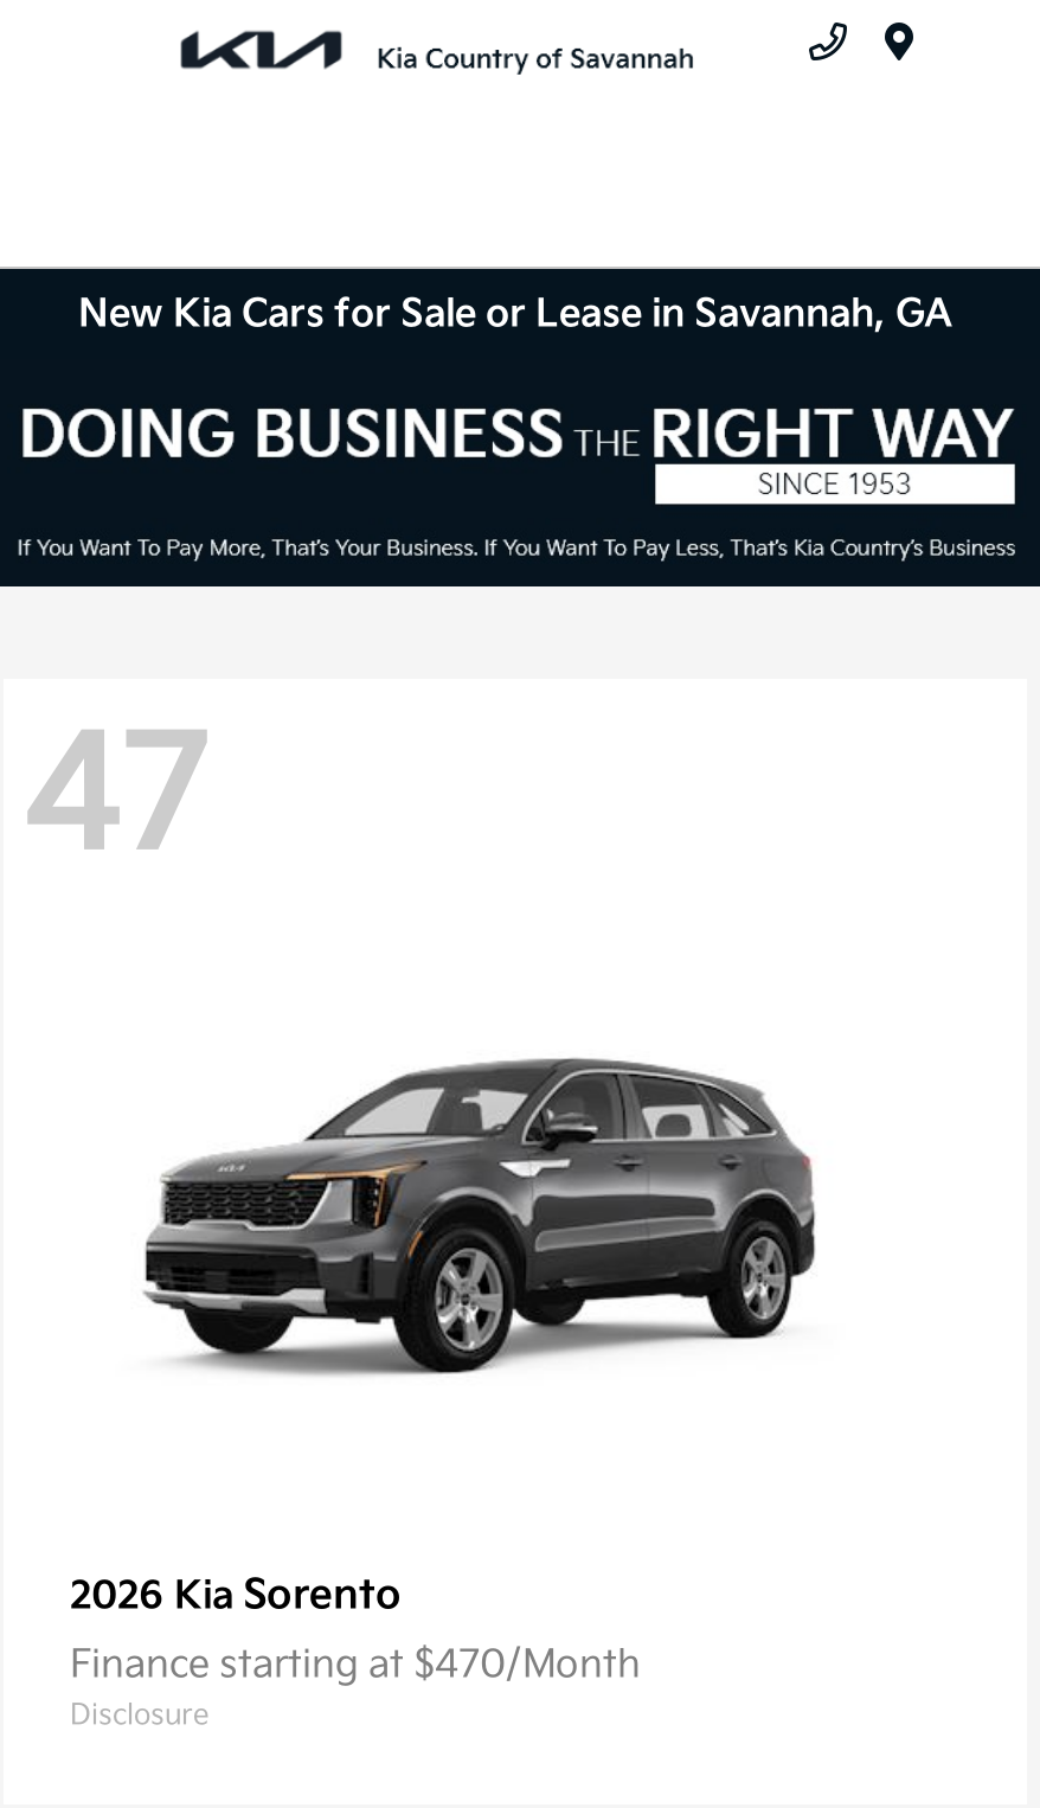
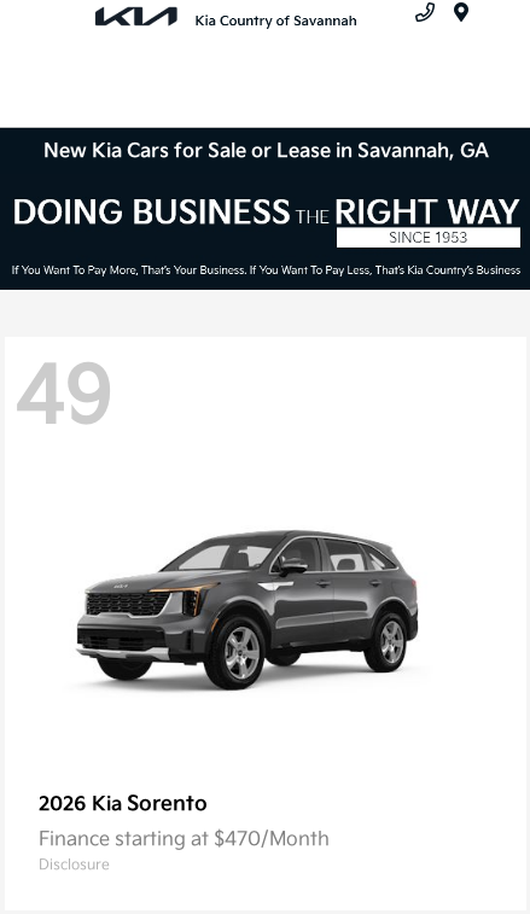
[23,710,205,893] 47 -> [14,353,111,446] 49

